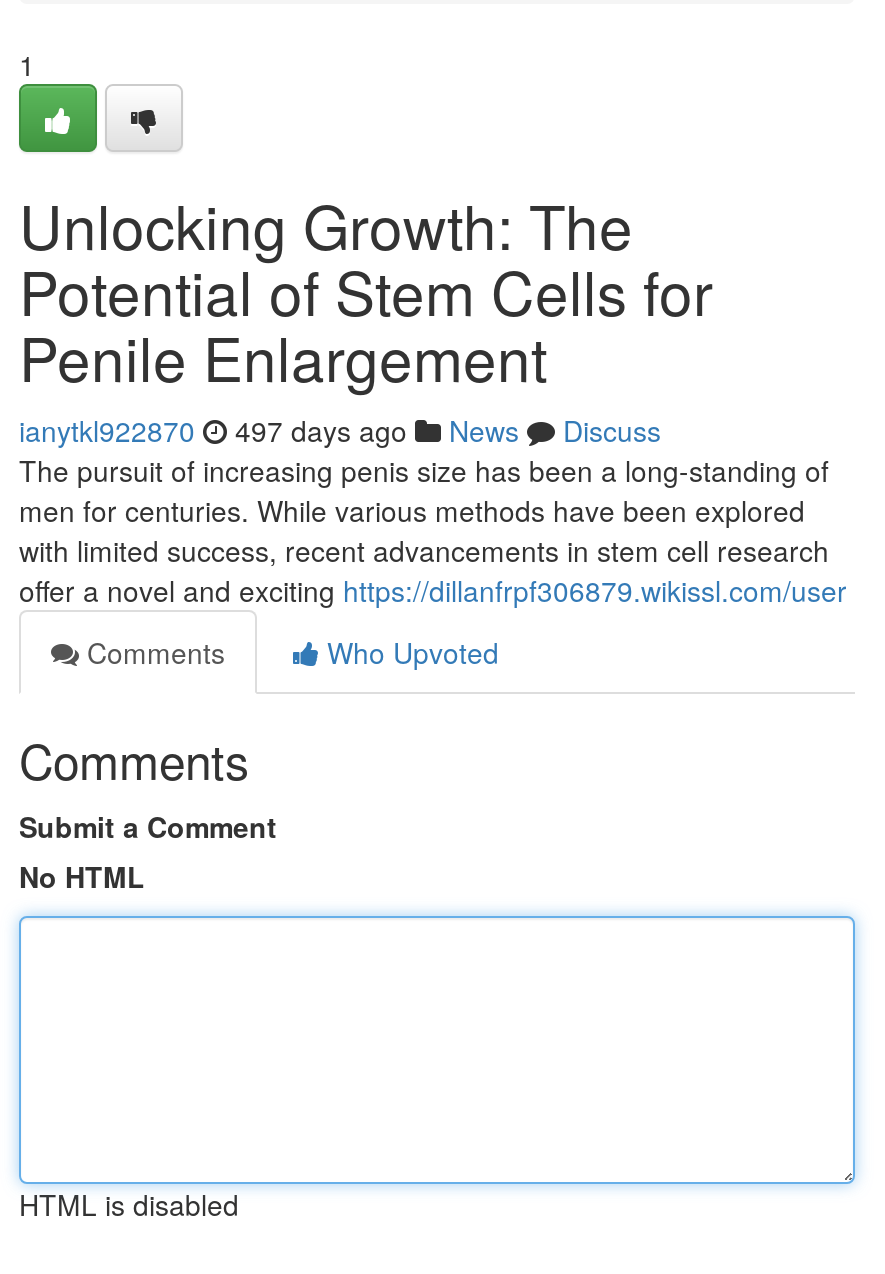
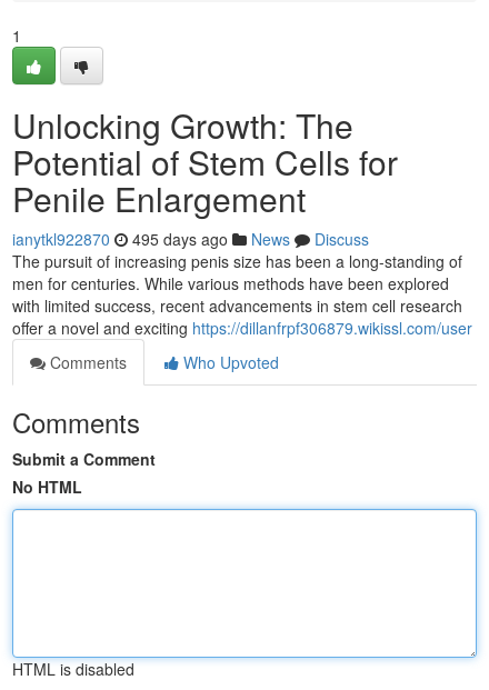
[19,410,661,450] ianytkl922870 497 days ago News Discuss -> [12,228,369,250] ianytkl922870 495 days ago News Discuss

